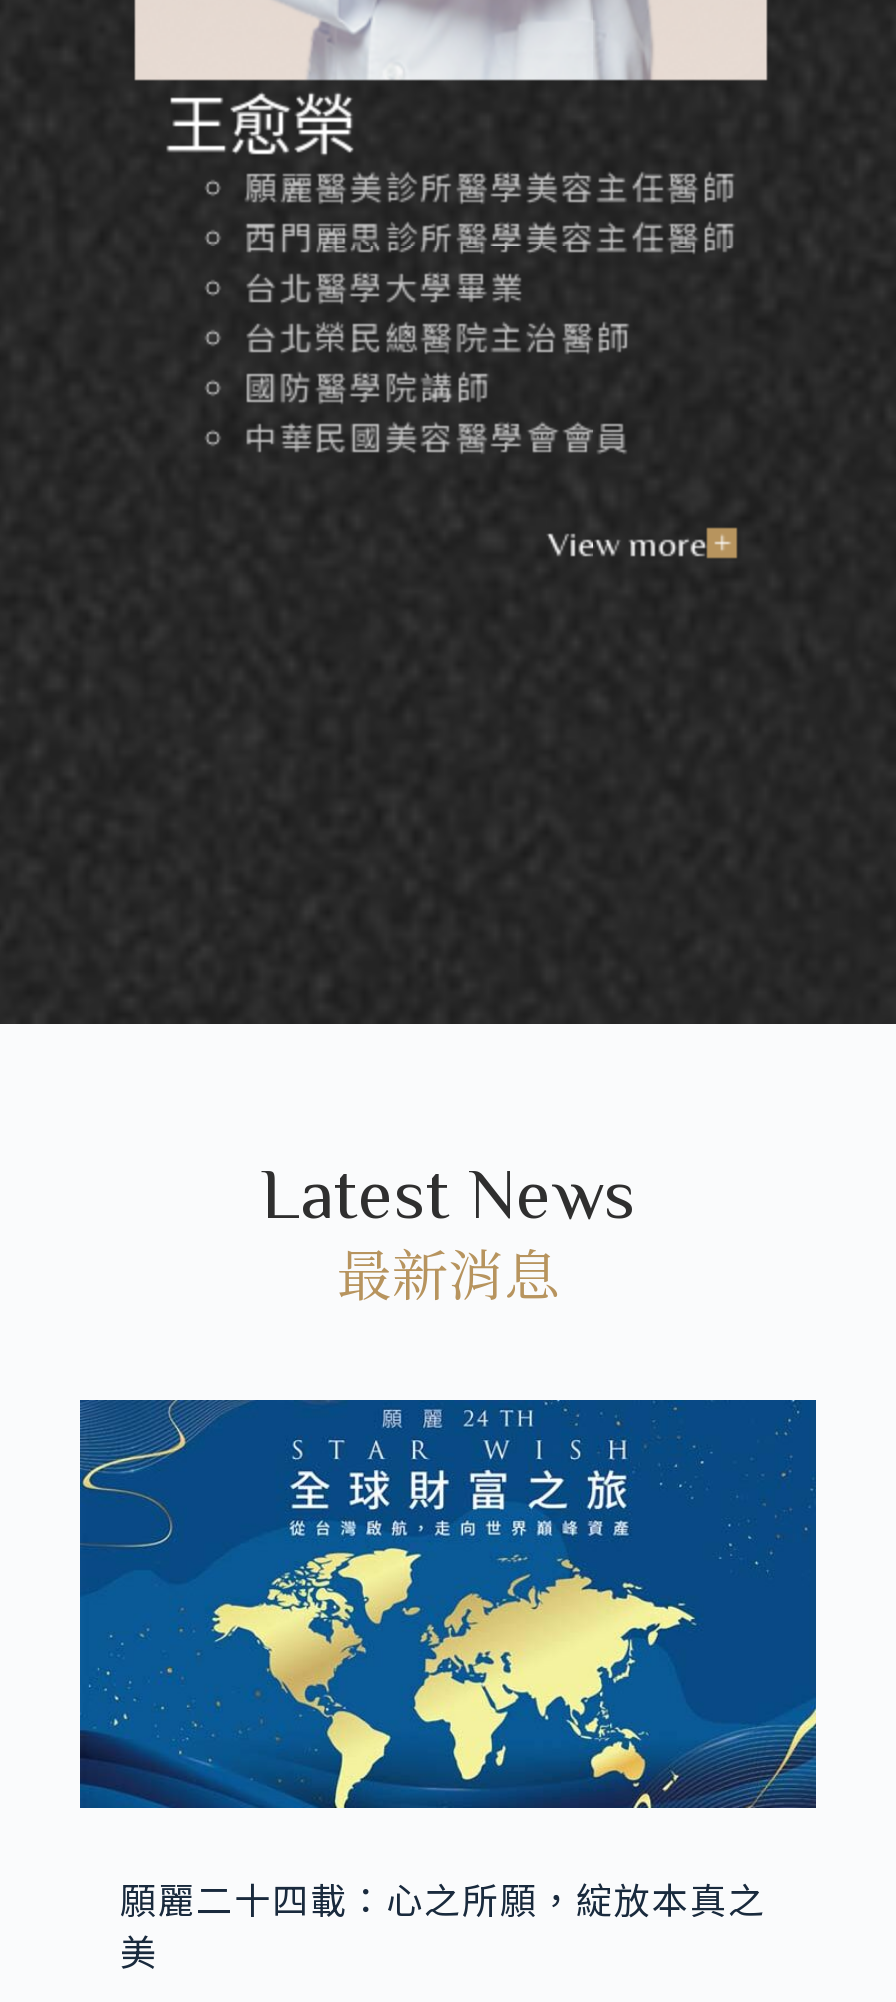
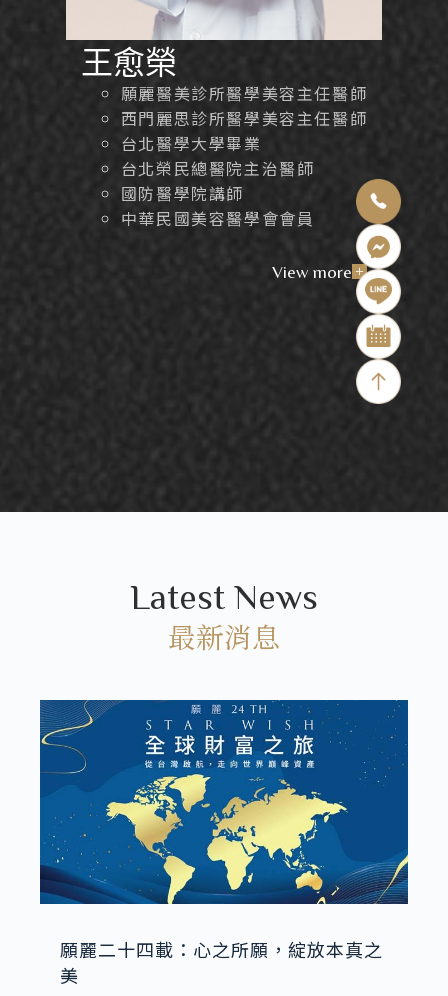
none -> [355,178,402,405] [image]

